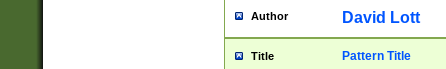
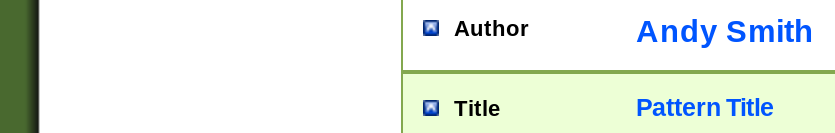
[341,9,419,26] David Lott -> [636,14,814,48] Andy Smith

